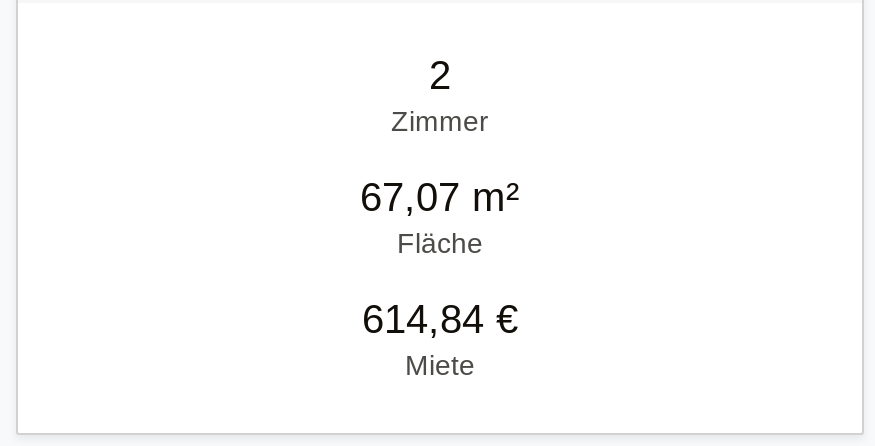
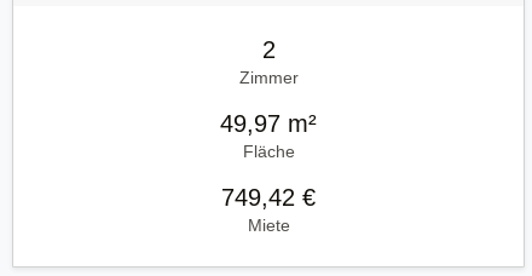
[360,176,520,220] 67,07 m² -> [220,110,317,137] 49,97 m²
[362,298,518,342] 614,84 € -> [221,184,316,211] 749,42 €

